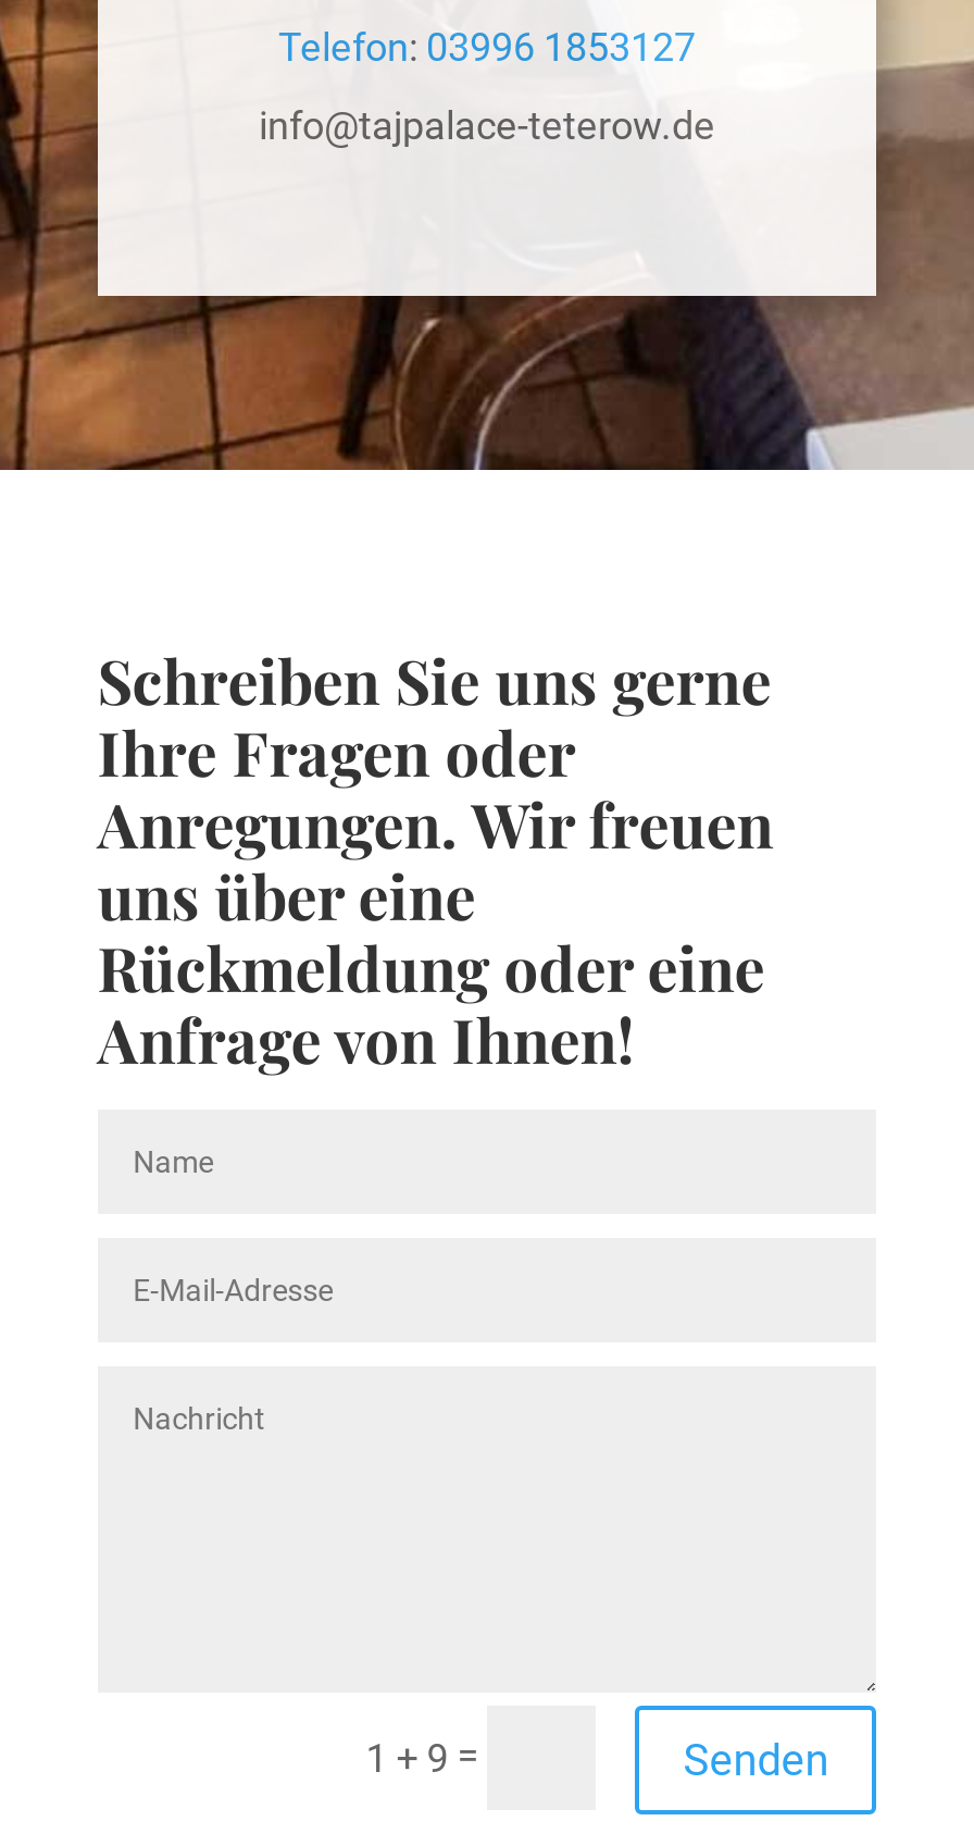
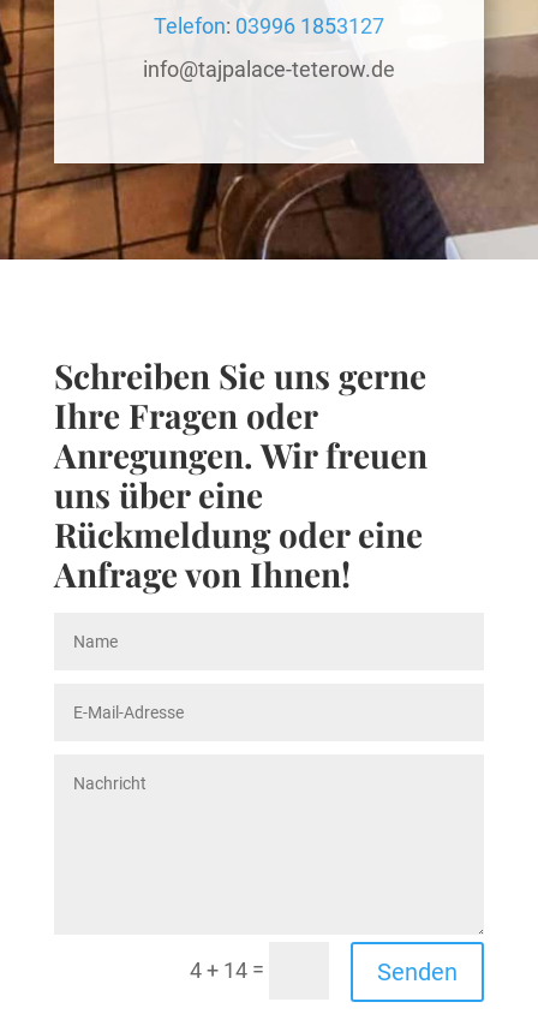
[366,1732,487,1780] 1 + 9 = -> [190,956,269,983] 4 + 14 =

